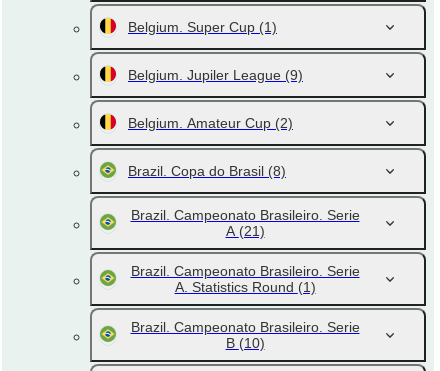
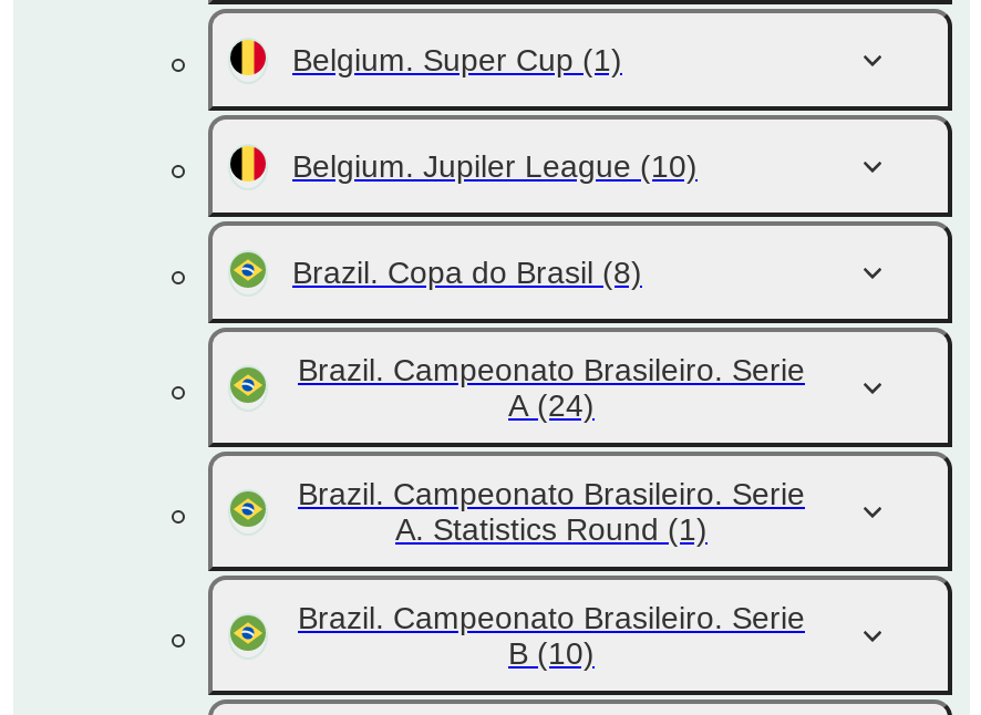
[128,67,303,131] Belgium. Jupiler League (9) | Belgium. Amateur Cup (2) -> [292,148,698,184] Belgium. Jupiler League (10)
[225,223,264,239] A (21) -> [508,387,595,423] A (24)

